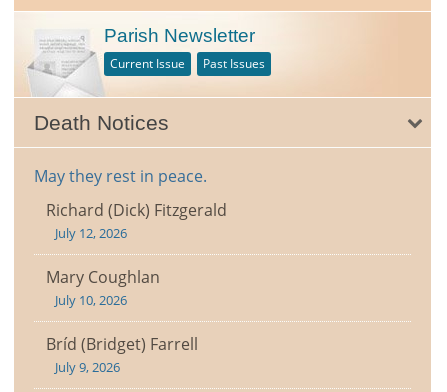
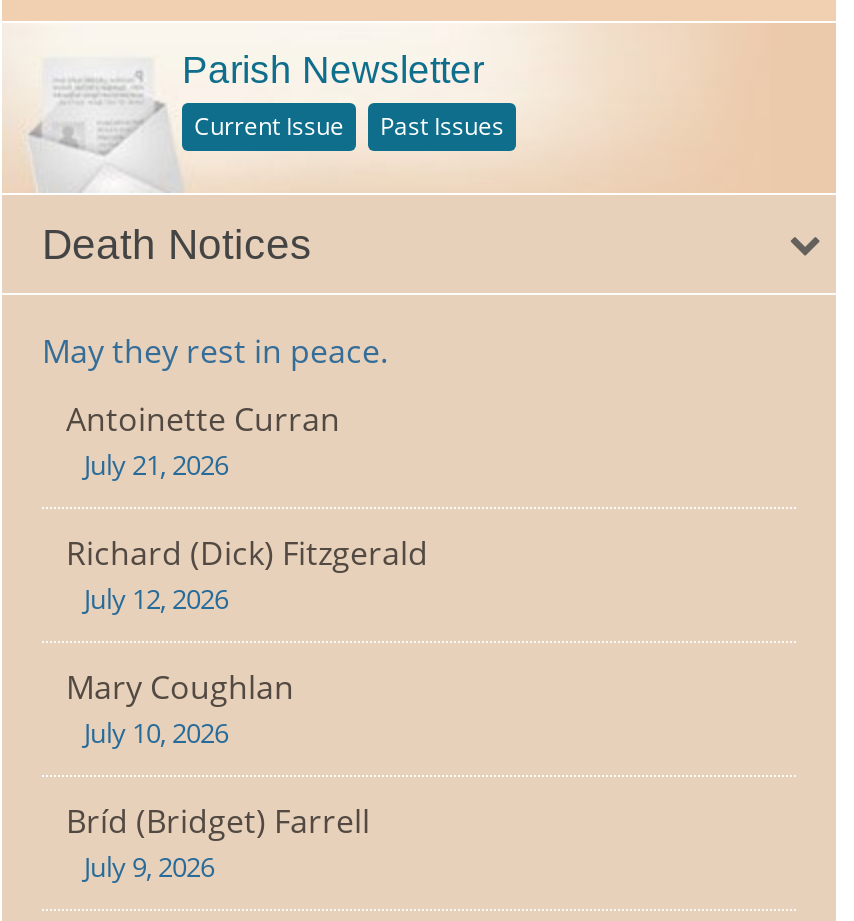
none -> [66,398,340,484] Antoinette Curran | July 21, 2026

